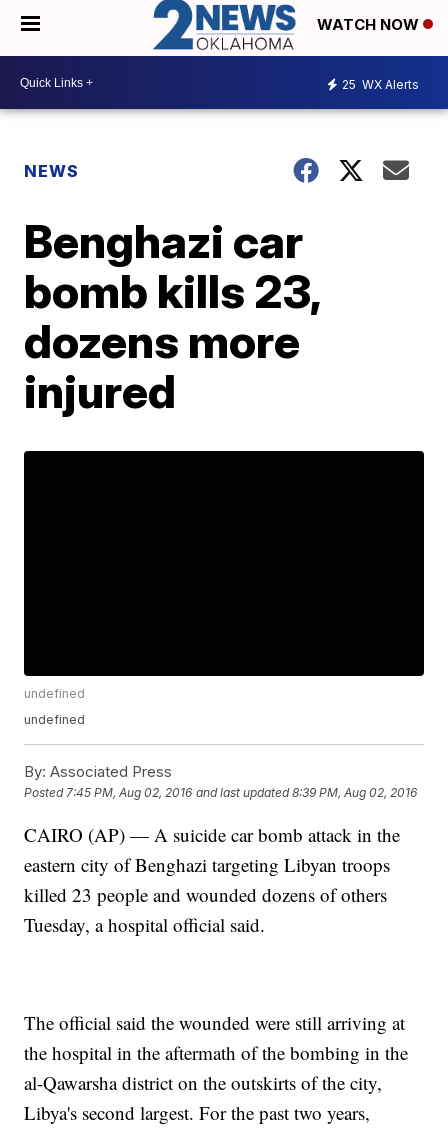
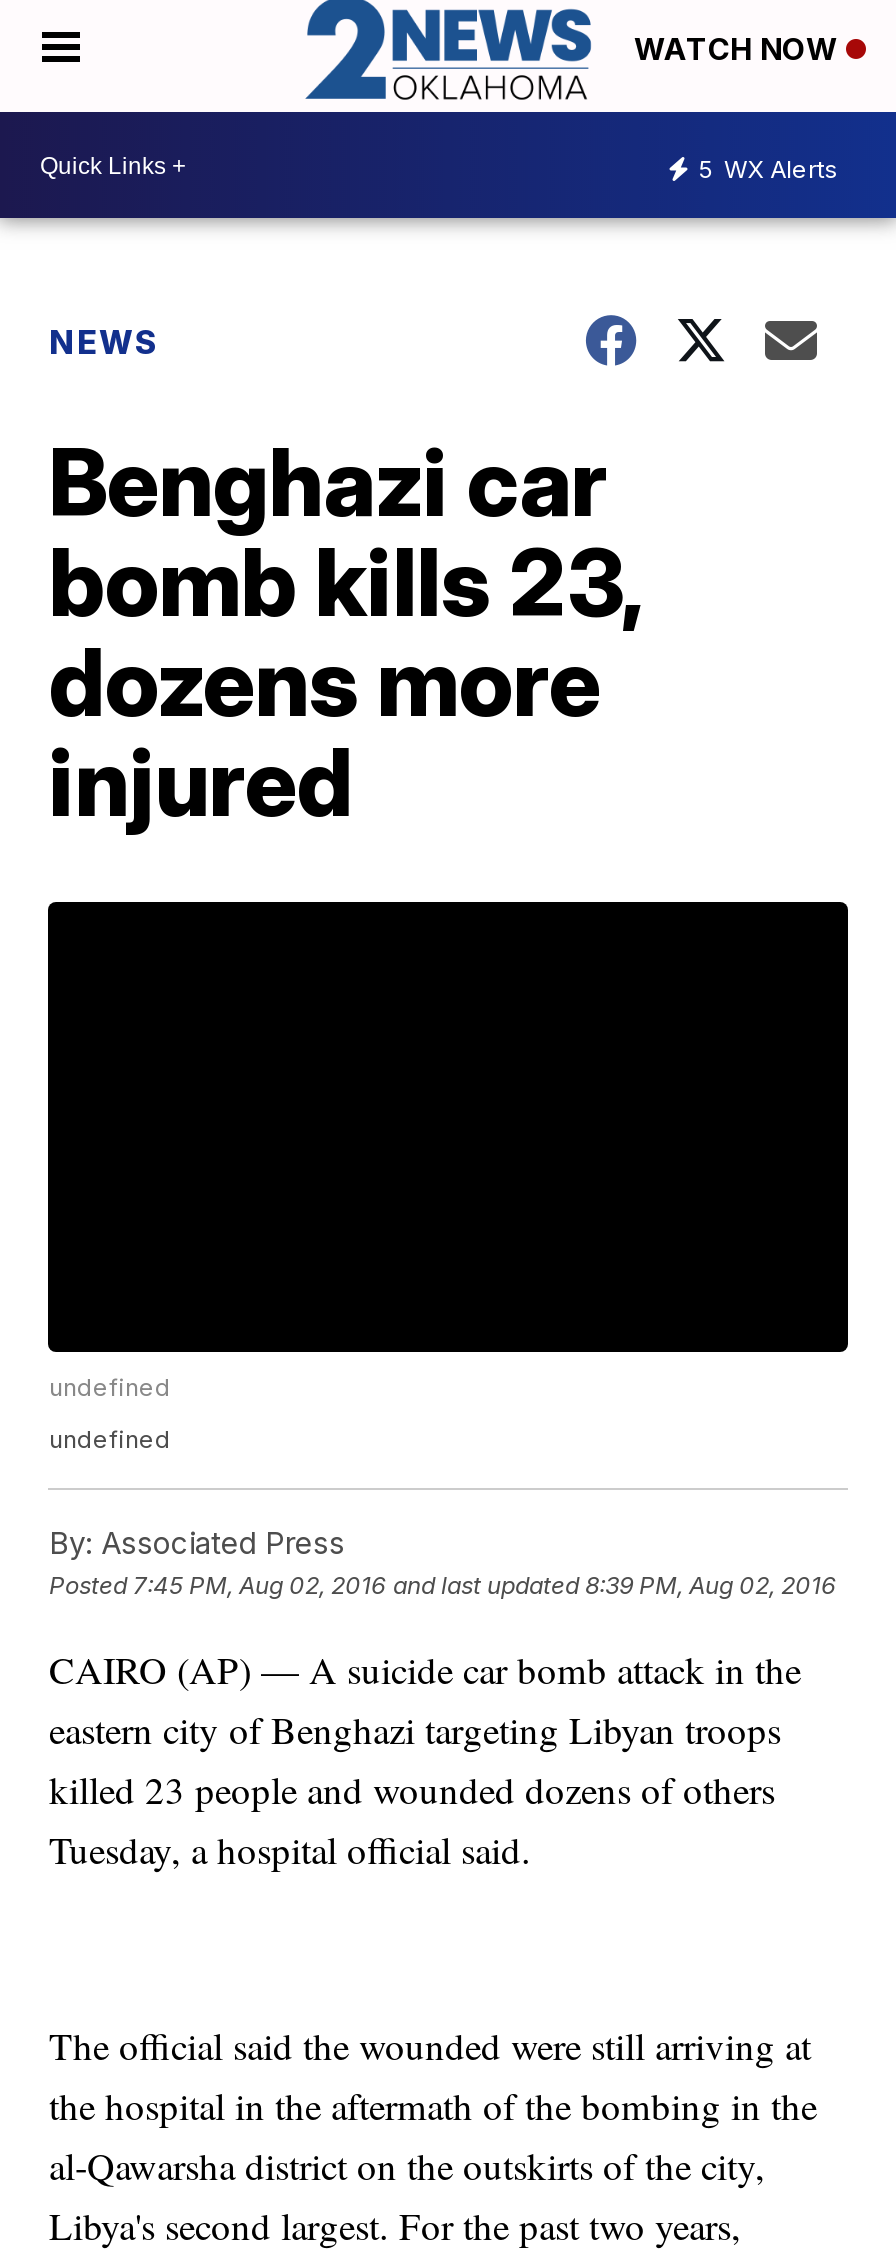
[342,77,419,92] 25 WX Alerts -> [698,153,838,183] 5 WX Alerts

